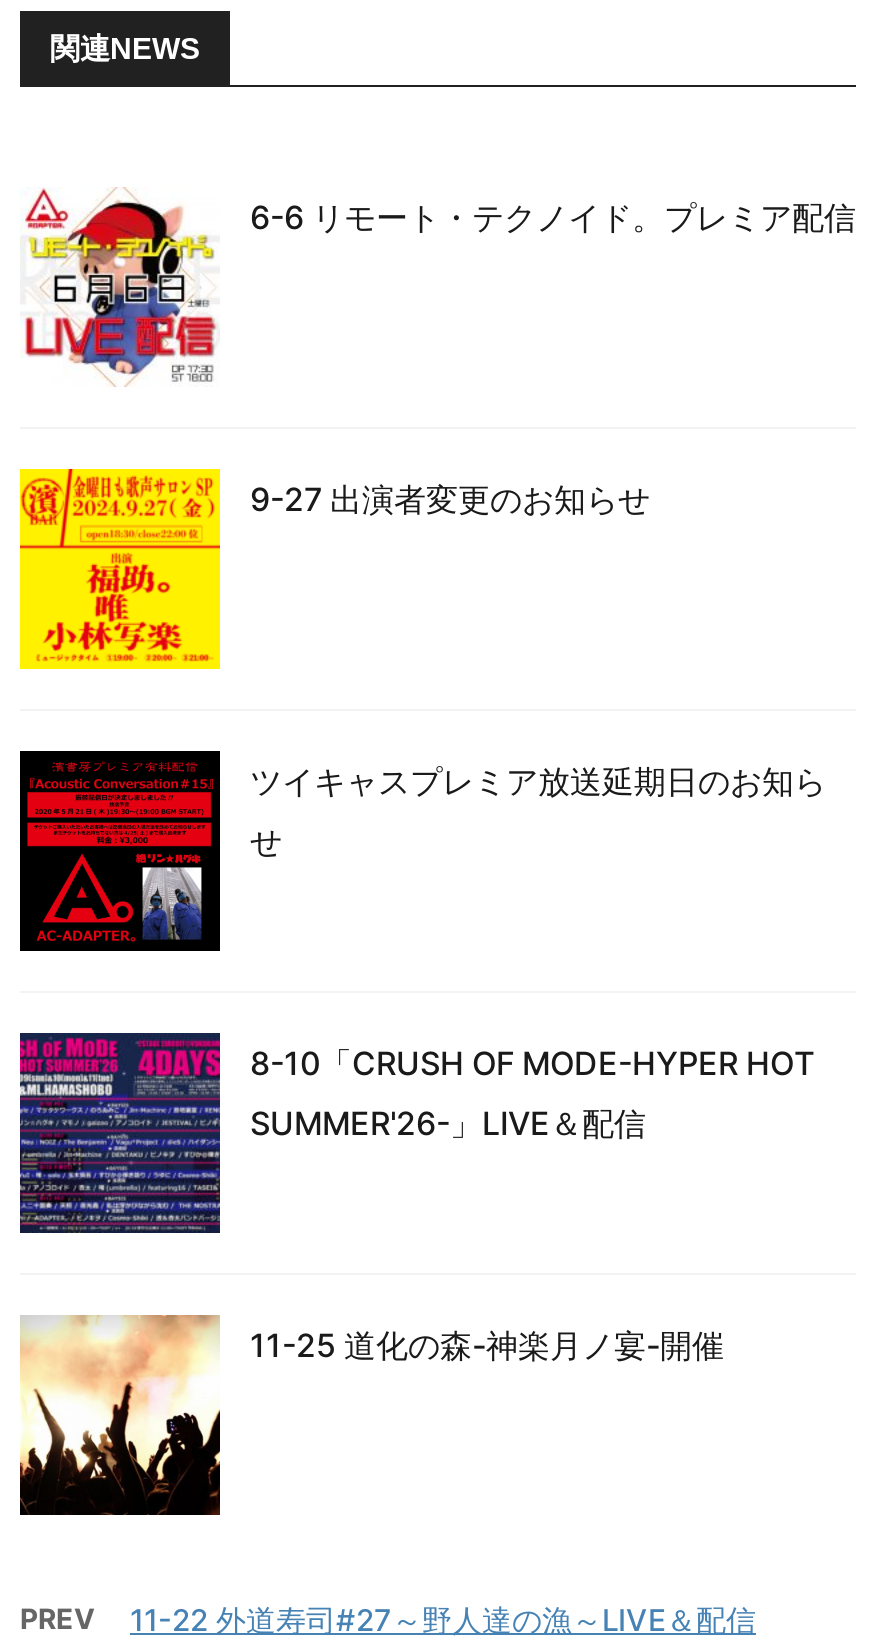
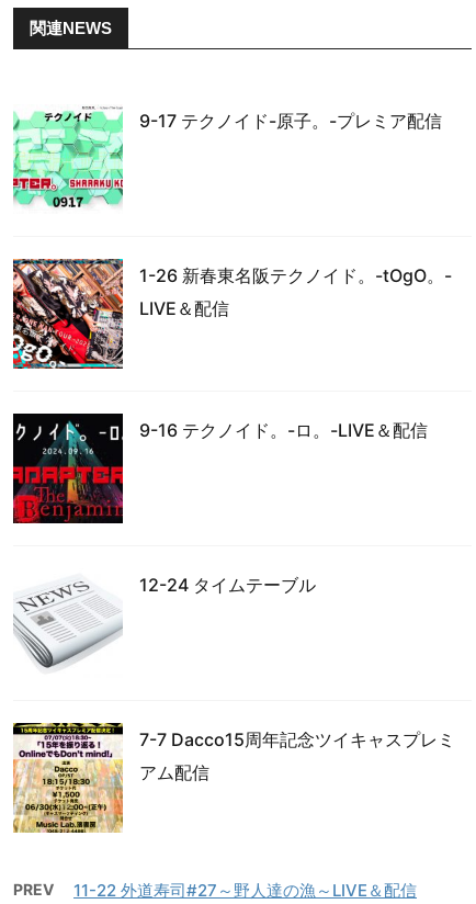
[20,188,856,382] [image] | 6-6 リモート・テクノイド。プレミア配信 -> [12,105,442,210] [image] | 9-17 テクノイド-原子。-プレミア配信
[18,466,650,672] [image] | 9-27 出演者変更のお知らせ -> [12,258,452,370] [image] | 1-26 新春東名阪テクノイド。-tOgO。-
[18,750,282,952] [image] | せ -> [12,413,428,524] [image] | 9-16 テクノイド。-ロ。-LIVE＆配信
[250,761,826,801] ツイキャスプレミア放送延期日のお知ら -> [139,297,229,319] LIVE＆配信
[18,1030,814,1236] [image] | 8-10「CRUSH OF MODE-HYPER HOT -> [13,567,316,678] [image] | 12-24 タイムテーブル
[250,1103,646,1143] SUMMER'26-」LIVE＆配信 -> [139,728,455,750] 7-7 Dacco15周年記念ツイキャスプレミ
[18,1314,724,1518] [image] | 11-25 道化の森-神楽月ノ宴-開催 -> [12,722,209,834] [image] | アム配信

